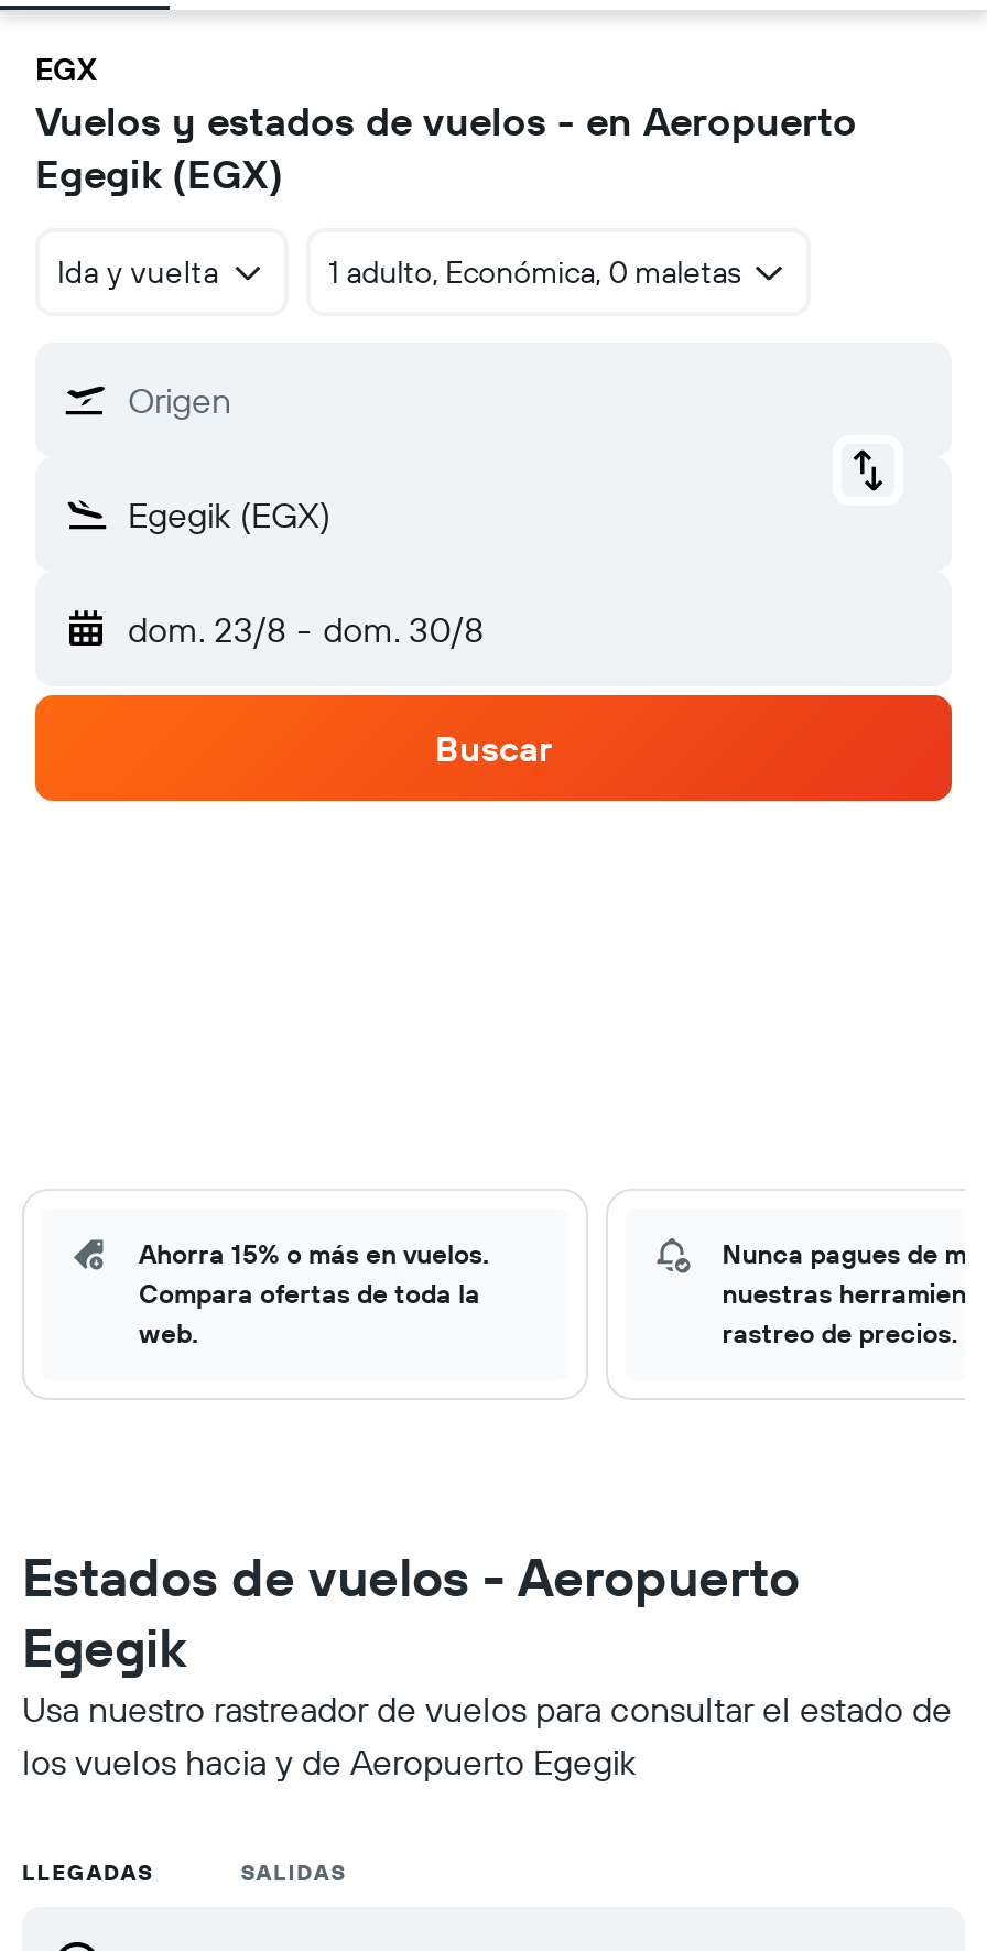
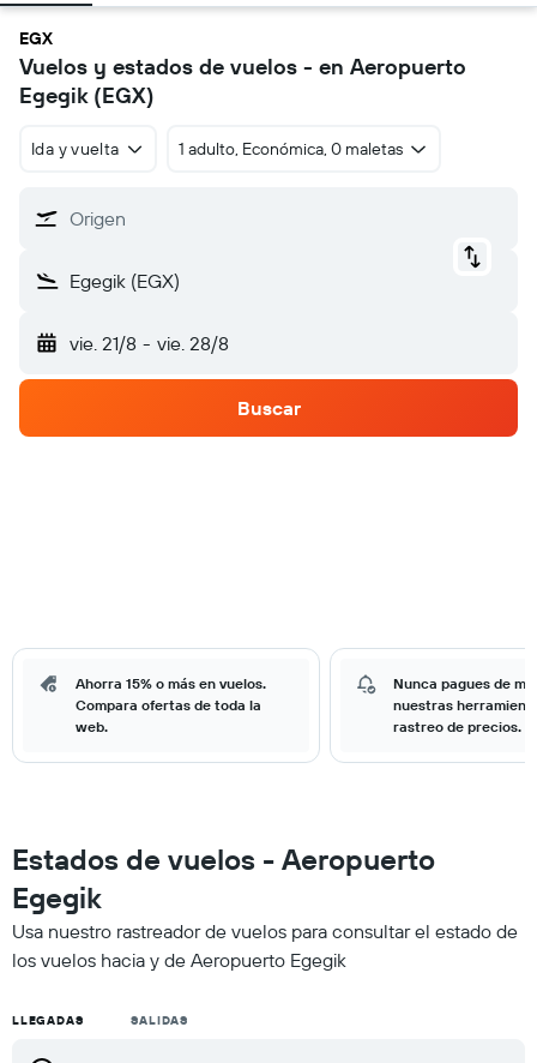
[128,607,484,651] dom. 23/8 - dom. 30/8 -> [70,331,228,355] vie. 21/8 - vie. 28/8

